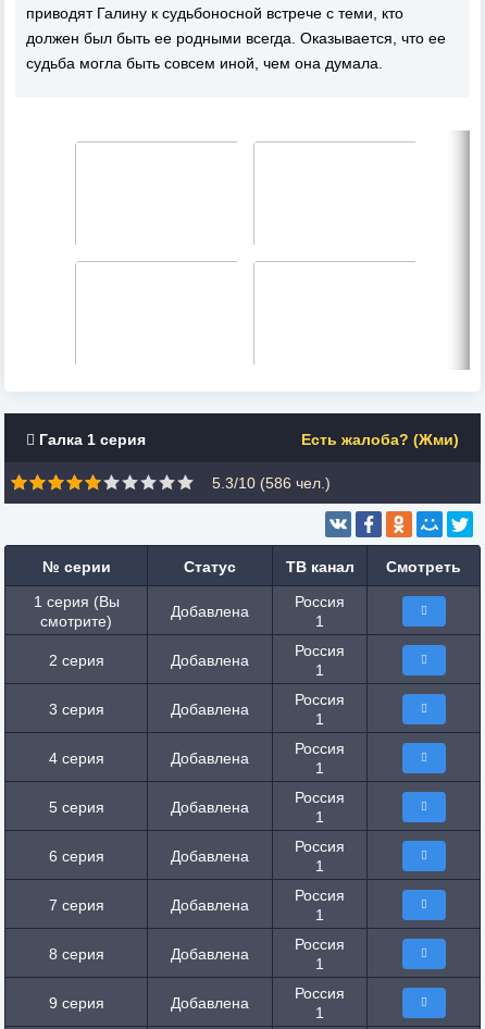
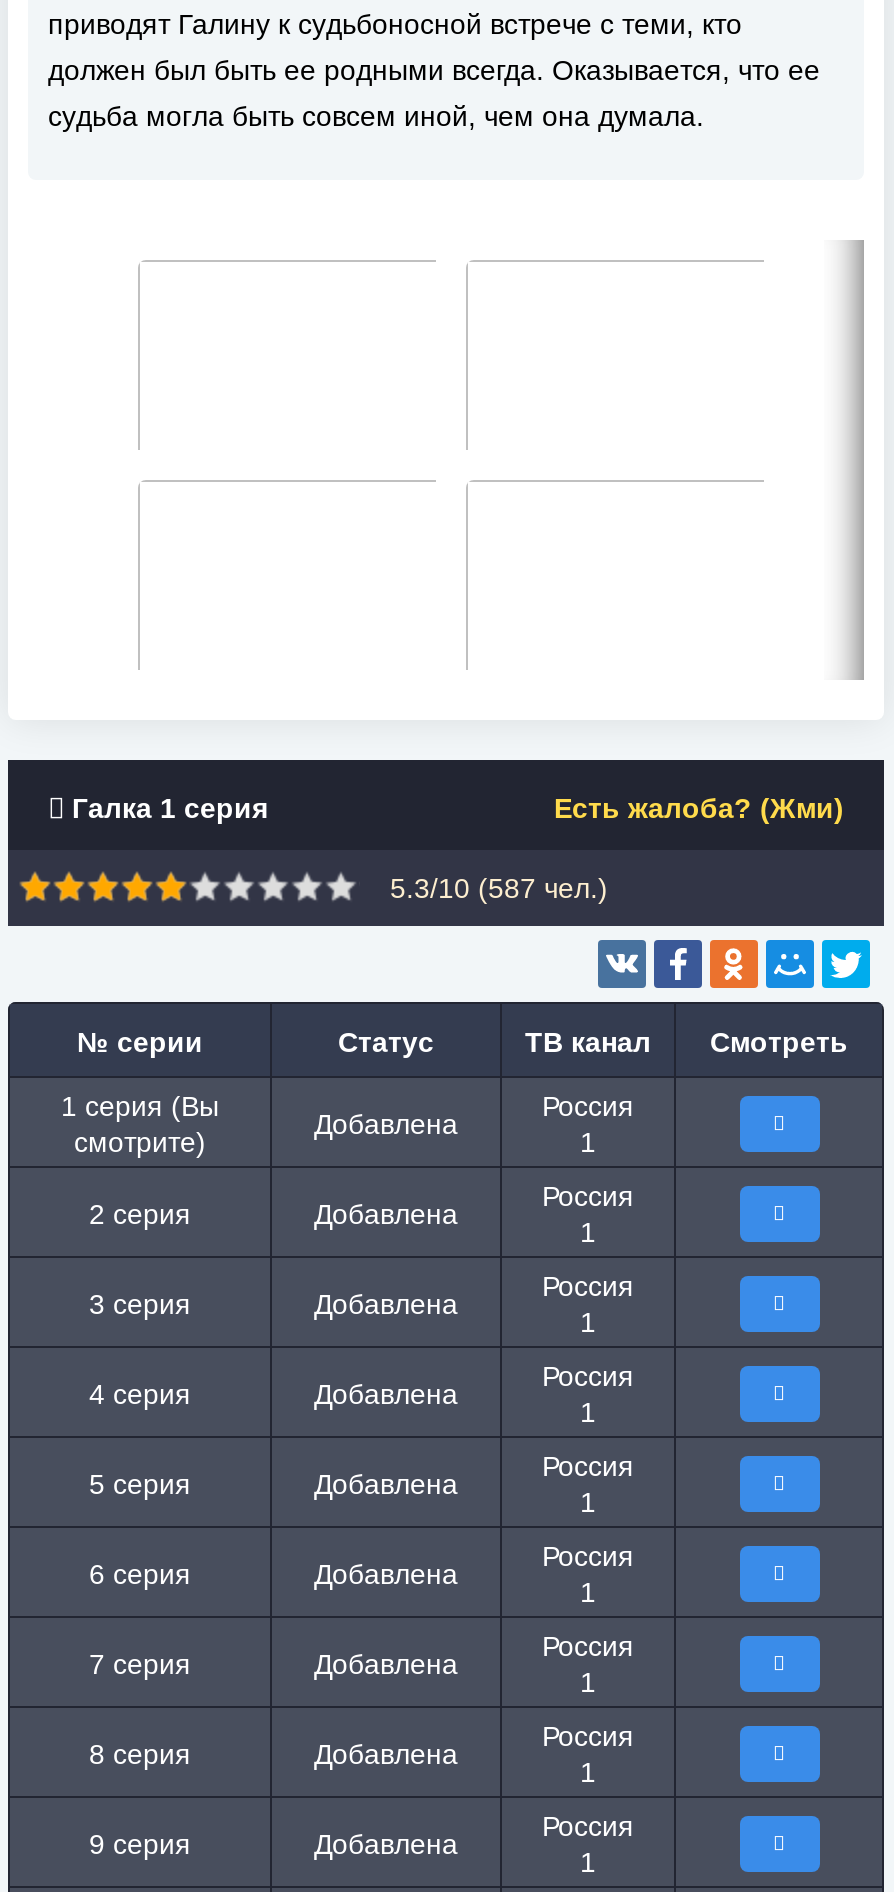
[212,474,331,492] 5.3/10 (586 чел.) -> [390,872,608,904] 5.3/10 (587 чел.)

